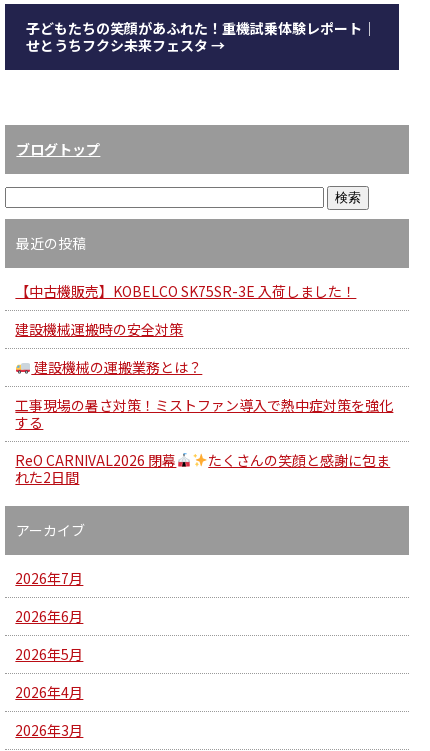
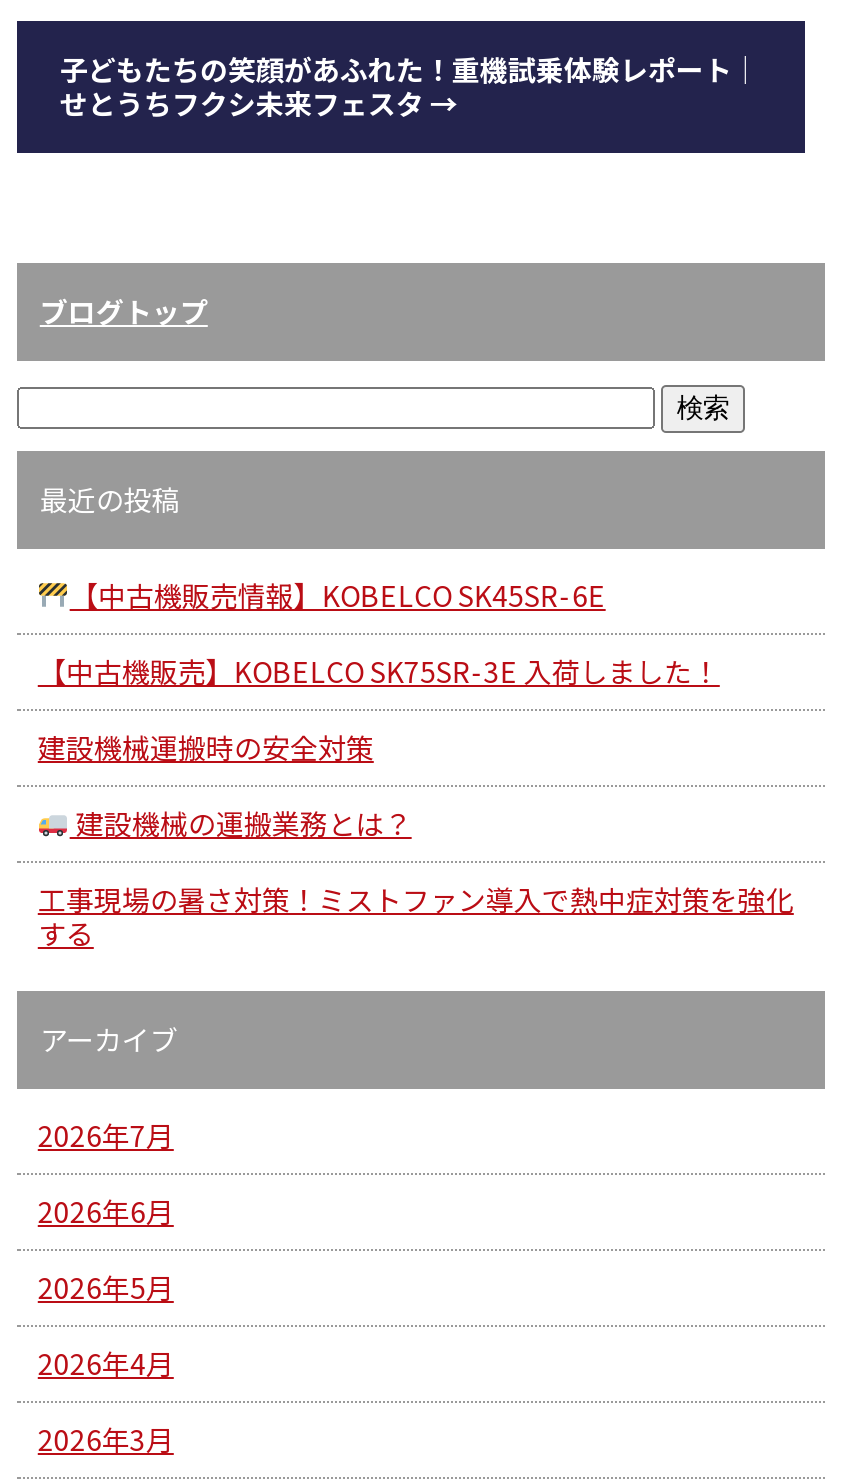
none -> [70,574,606,614] 【中古機販売情報】KOBELCO SK45SR-6E
moved [15,281,393,432] -> [38,650,794,952]: 【中古機販売】KOBELCO SK75SR-3E 入荷しました！ | 建設機械の運搬業務とは？ | 工事現場の暑さ対策！ミストファン導入で熱中症対策を強化 | する
[15,450,390,487] ReO CARNIVAL2026 閉幕 | たくさんの笑顔と感謝に包ま | れた2日間 -> none

